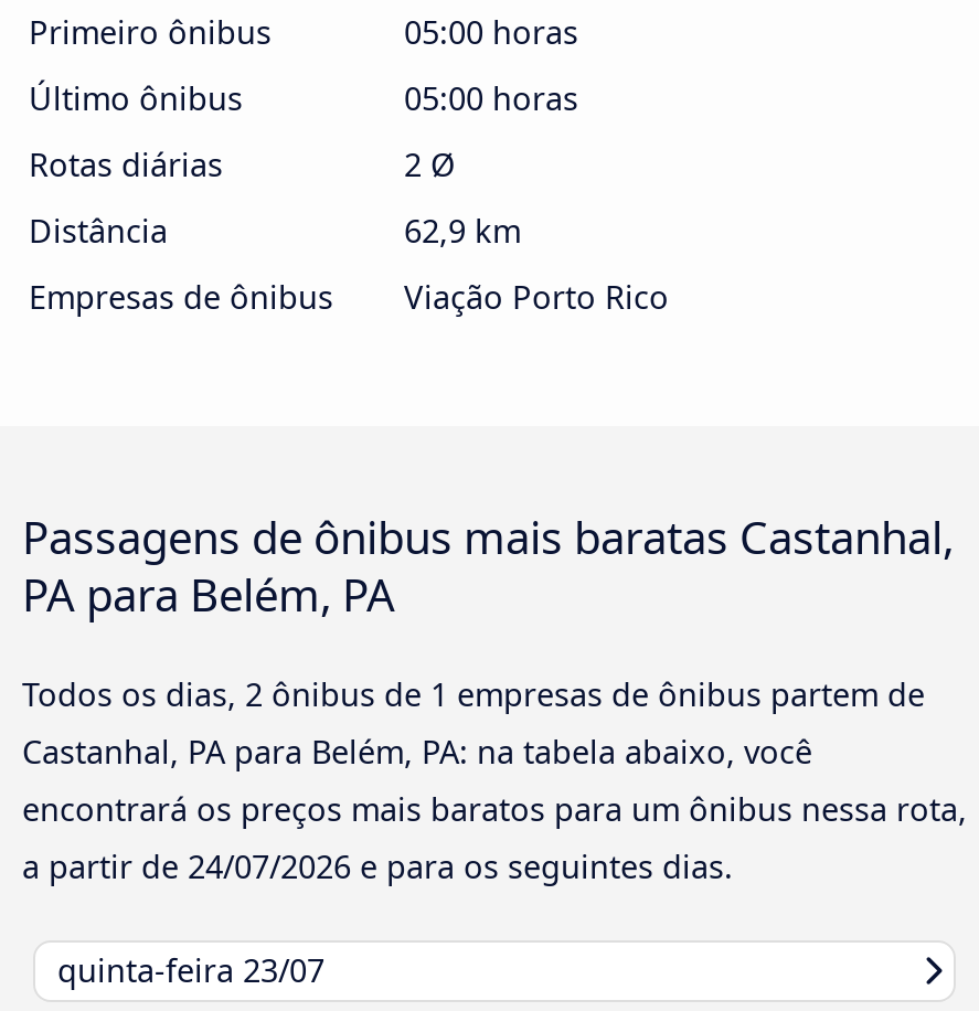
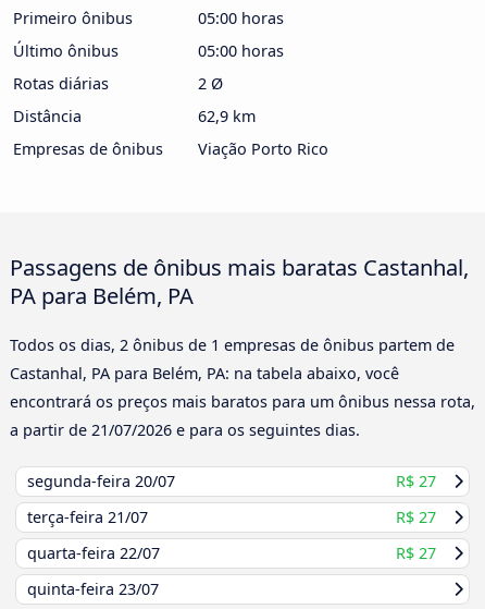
[22,845,733,887] a partir de 24/07/2026 e para os seguintes dias. -> [10,419,436,563] a partir de 21/07/2026 e para os seguintes dias. | segunda-feira 20/07 | R$ 27 | terça-feira 21/07 | R$ 27 | quarta-feira 22/07 | R$ 27

